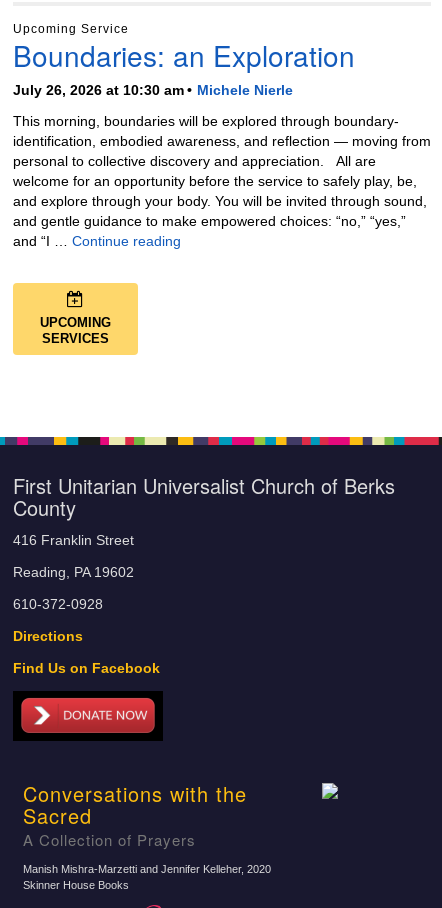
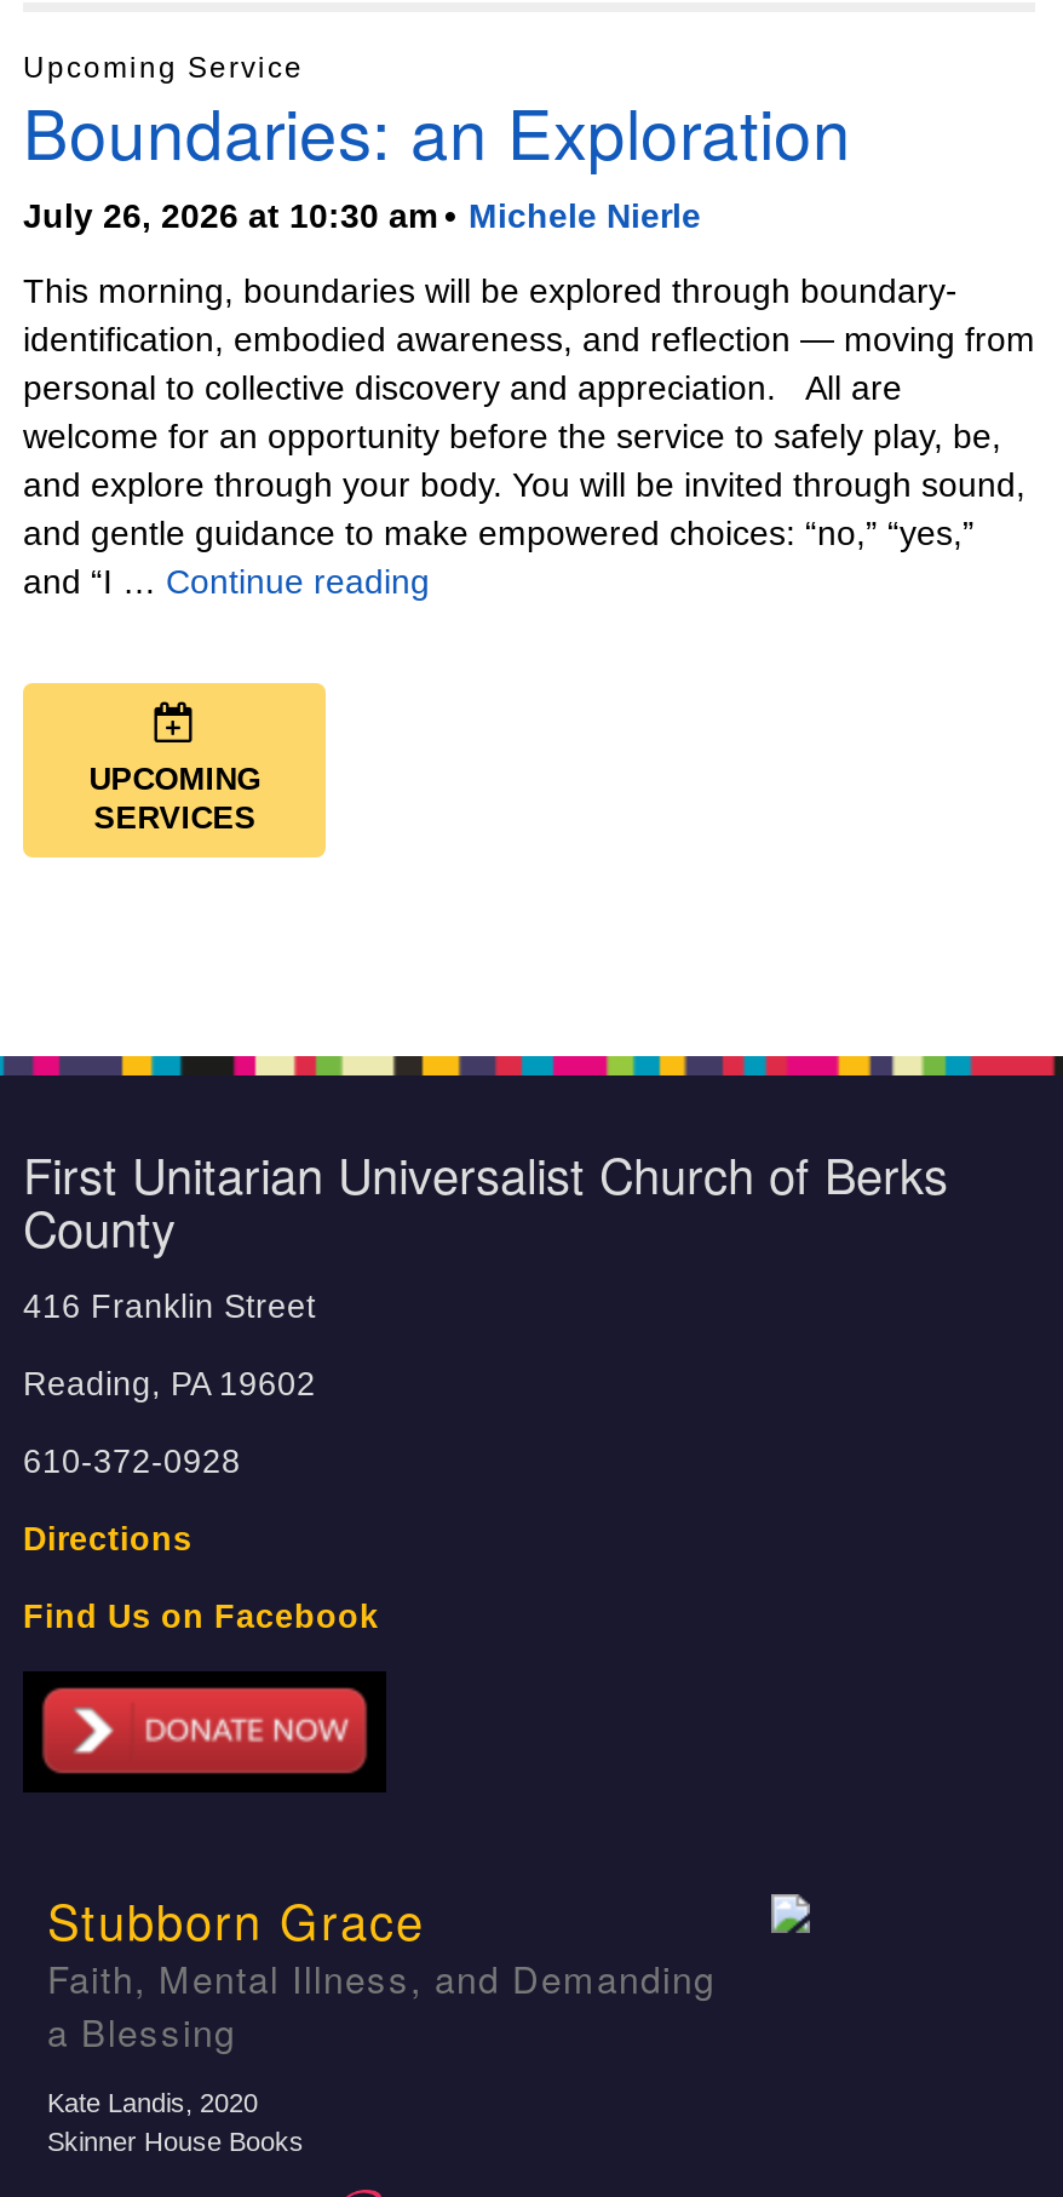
[23,779,247,850] Conversations with the | Sacred | A Collection of Prayers -> [47,1885,716,2057] Stubborn Grace | Faith, Mental Illness, and Demanding | a Blessing
[23,863,271,875] Manish Mishra-Marzetti and Jennifer Kelleher, 2020 -> [47,2088,258,2117] Kate Landis, 2020

